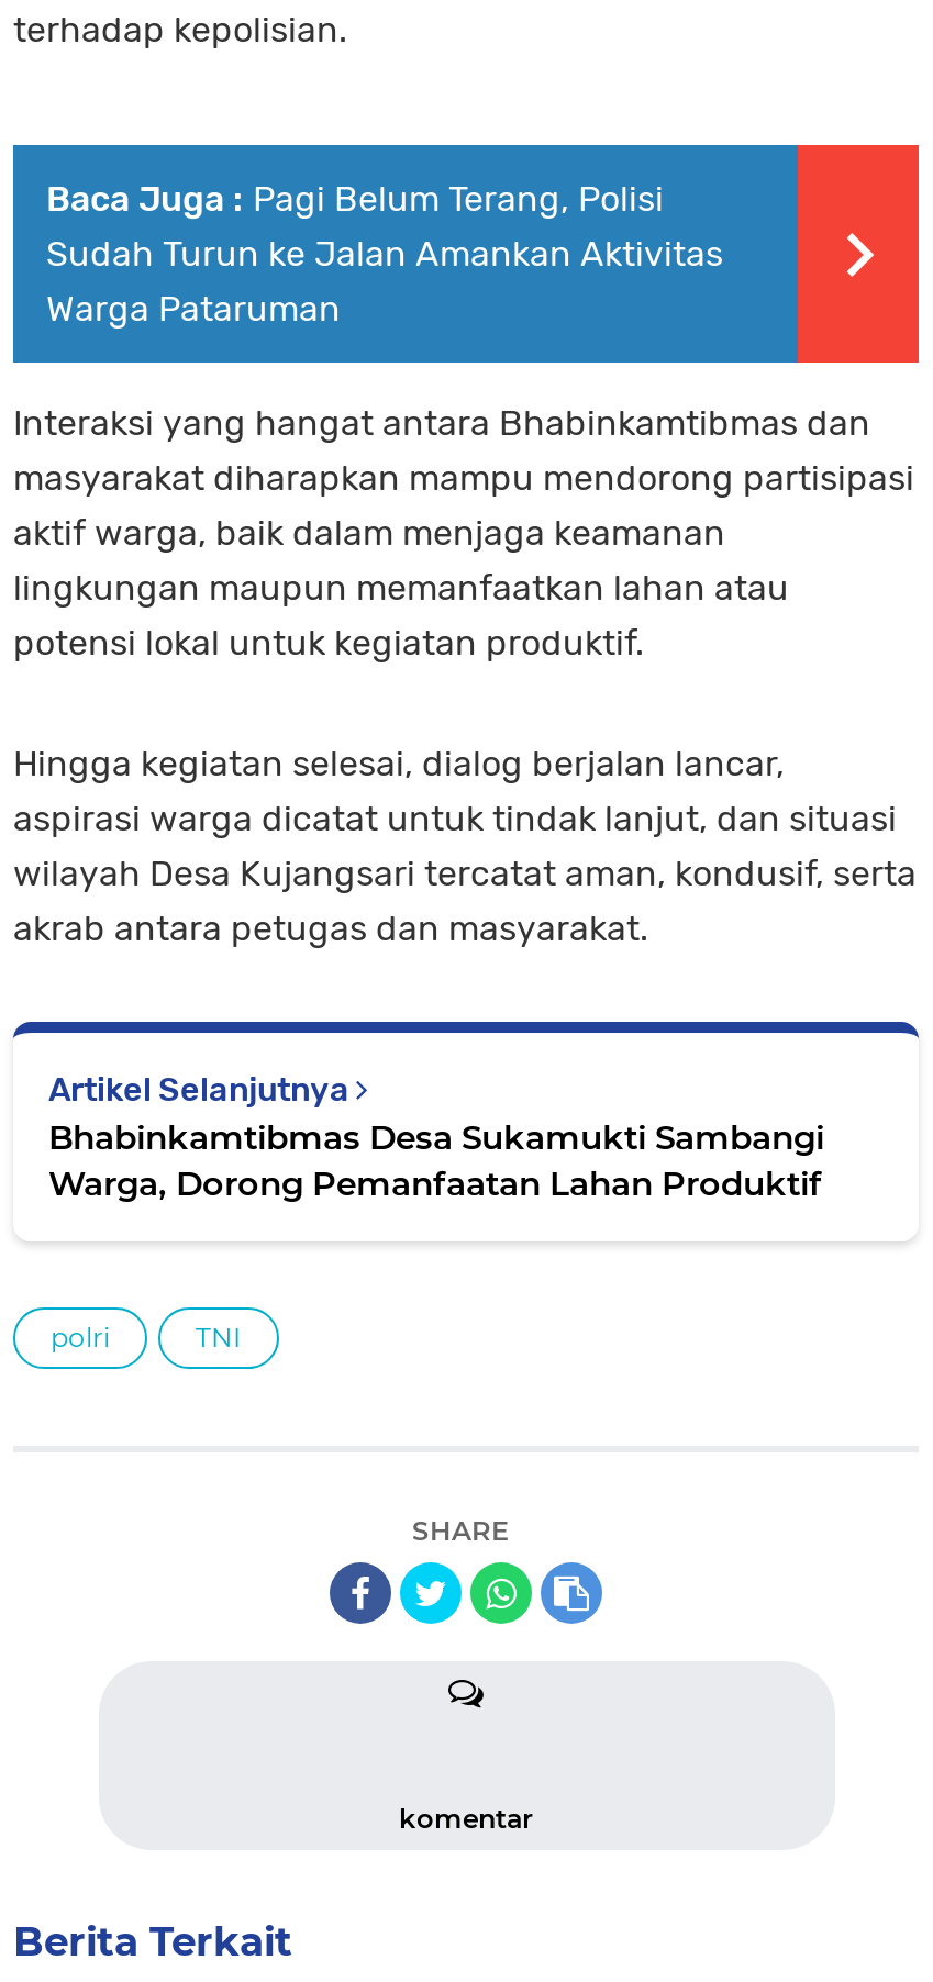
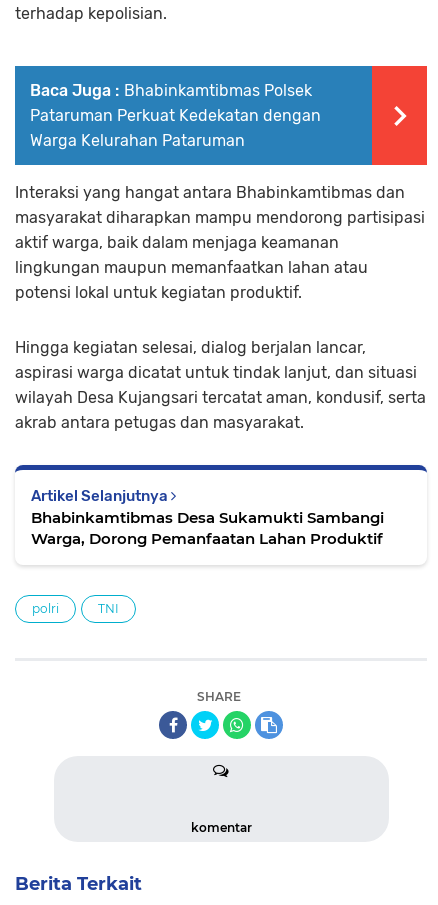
[46,177,723,329] Baca Juga : Pagi Belum Terang, Polisi | Sudah Turun ke Jalan Amankan Aktivitas | Warga Pataruman -> [30,81,321,150] Baca Juga : Bhabinkamtibmas Polsek | Pataruman Perkuat Kedekatan dengan | Warga Kelurahan Pataruman

